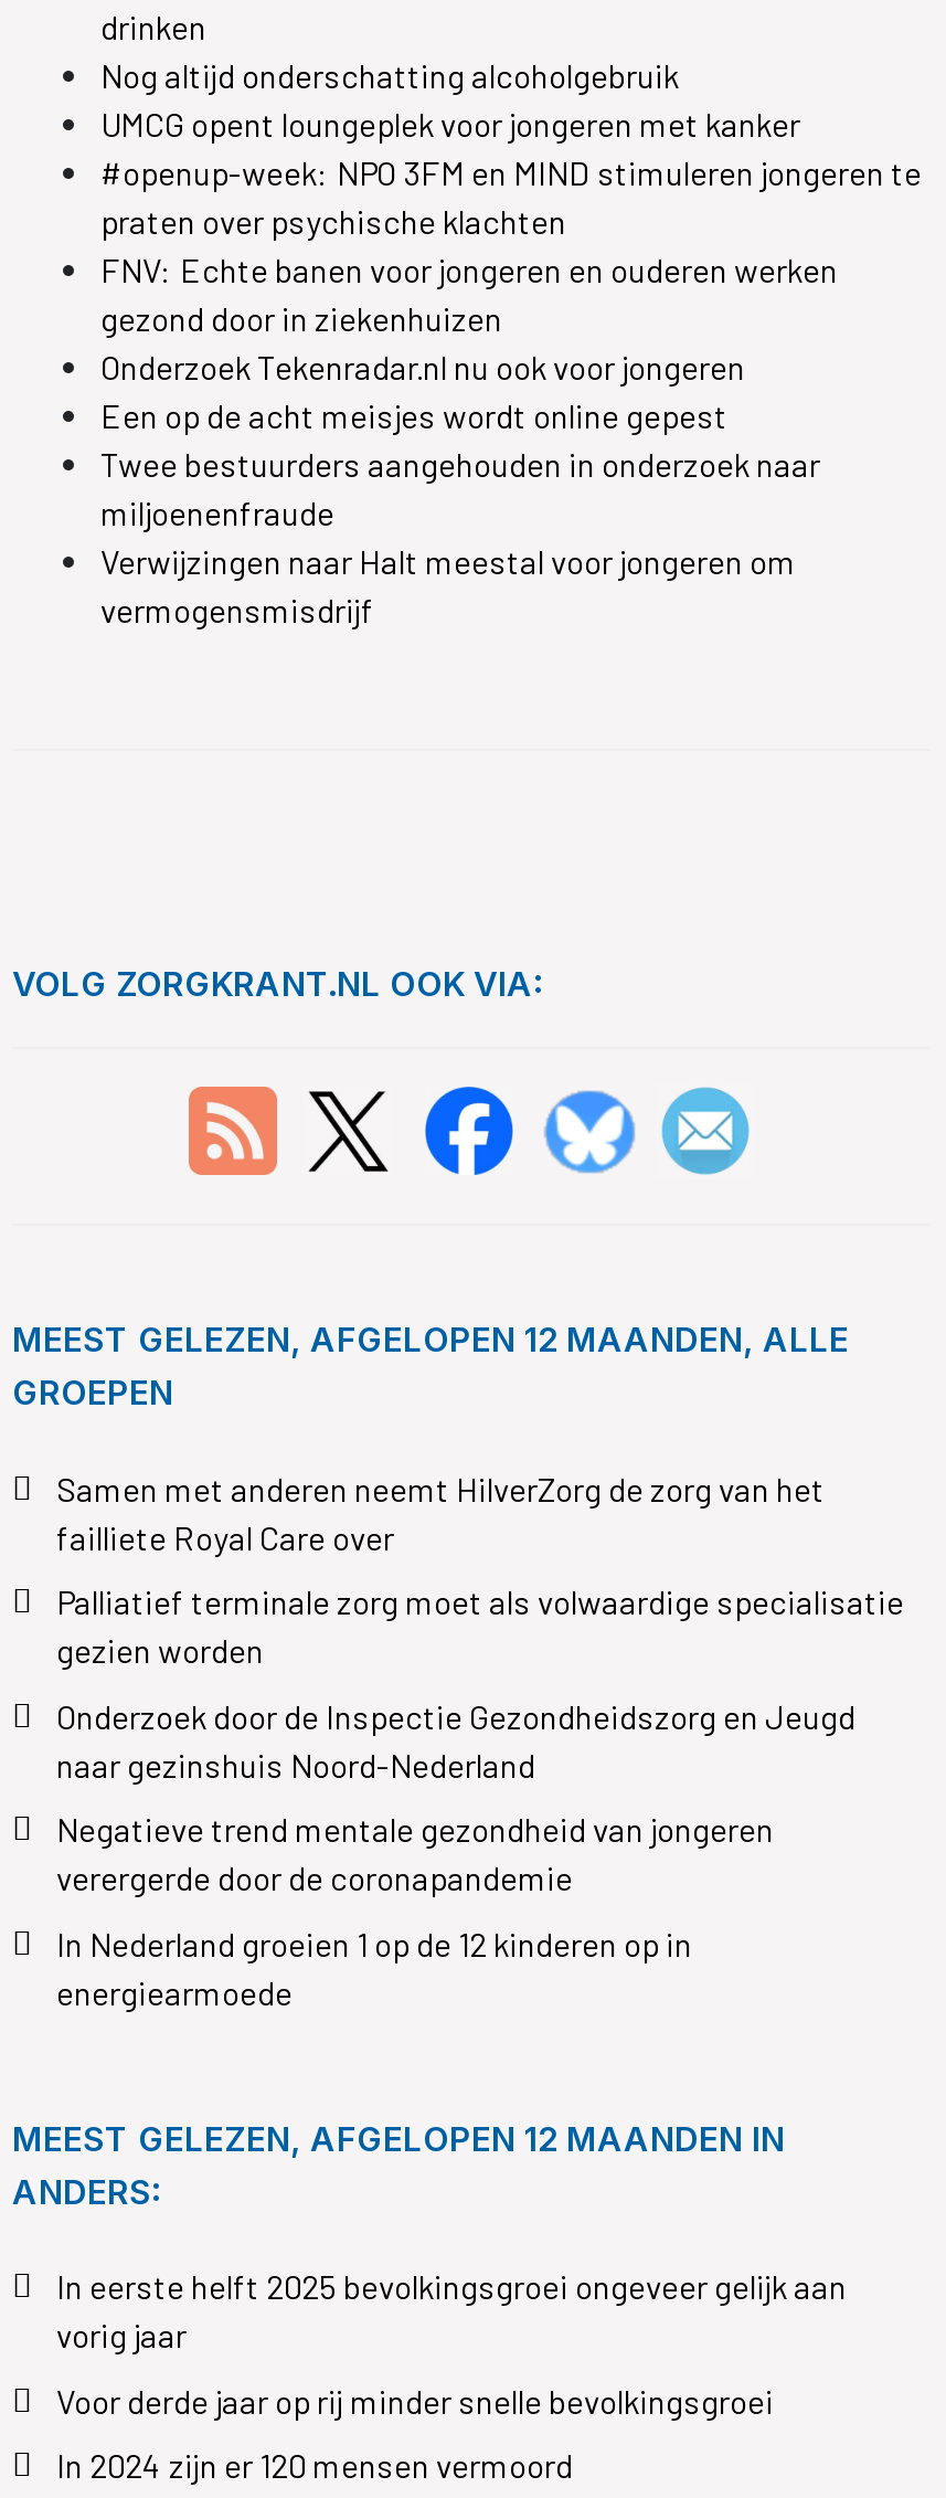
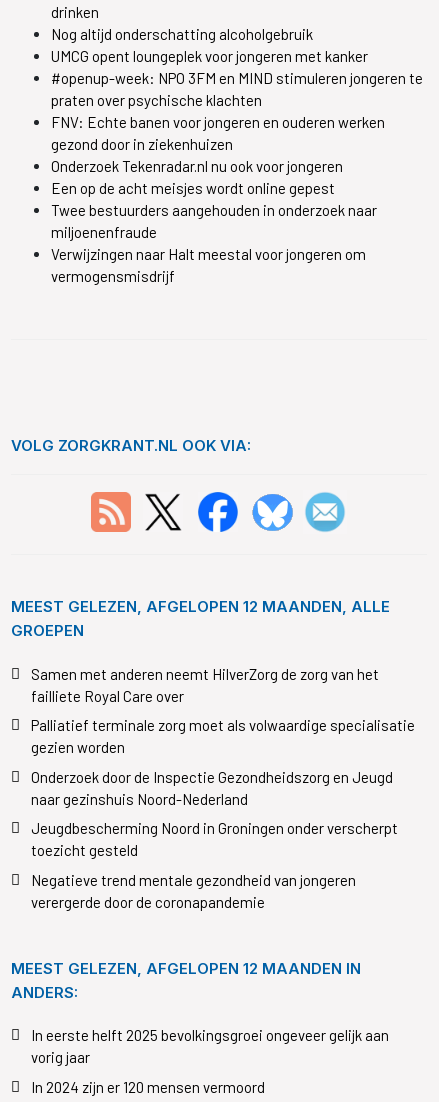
none -> [31,819,398,859] Jeugdbescherming Noord in Groningen onder verscherpt | toezicht gesteld
moved [56,1809,774,1898] -> [31,871,356,911]: Negatieve trend mentale gezondheid van jongeren | verergerde door de coronapandemie
[56,1923,692,2012] In Nederland groeien 1 op de 12 kinderen op in | energiearmoede -> none
[56,2380,774,2420] Voor derde jaar op rij minder snelle bevolkingsgroei -> none

